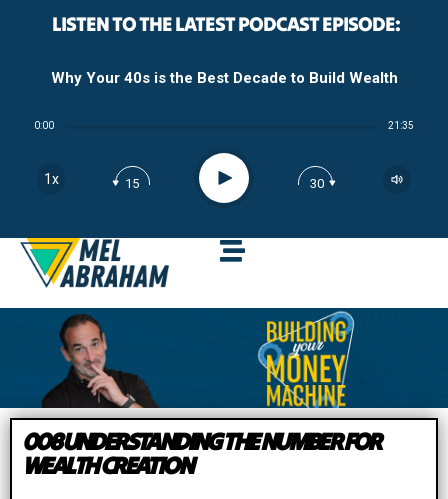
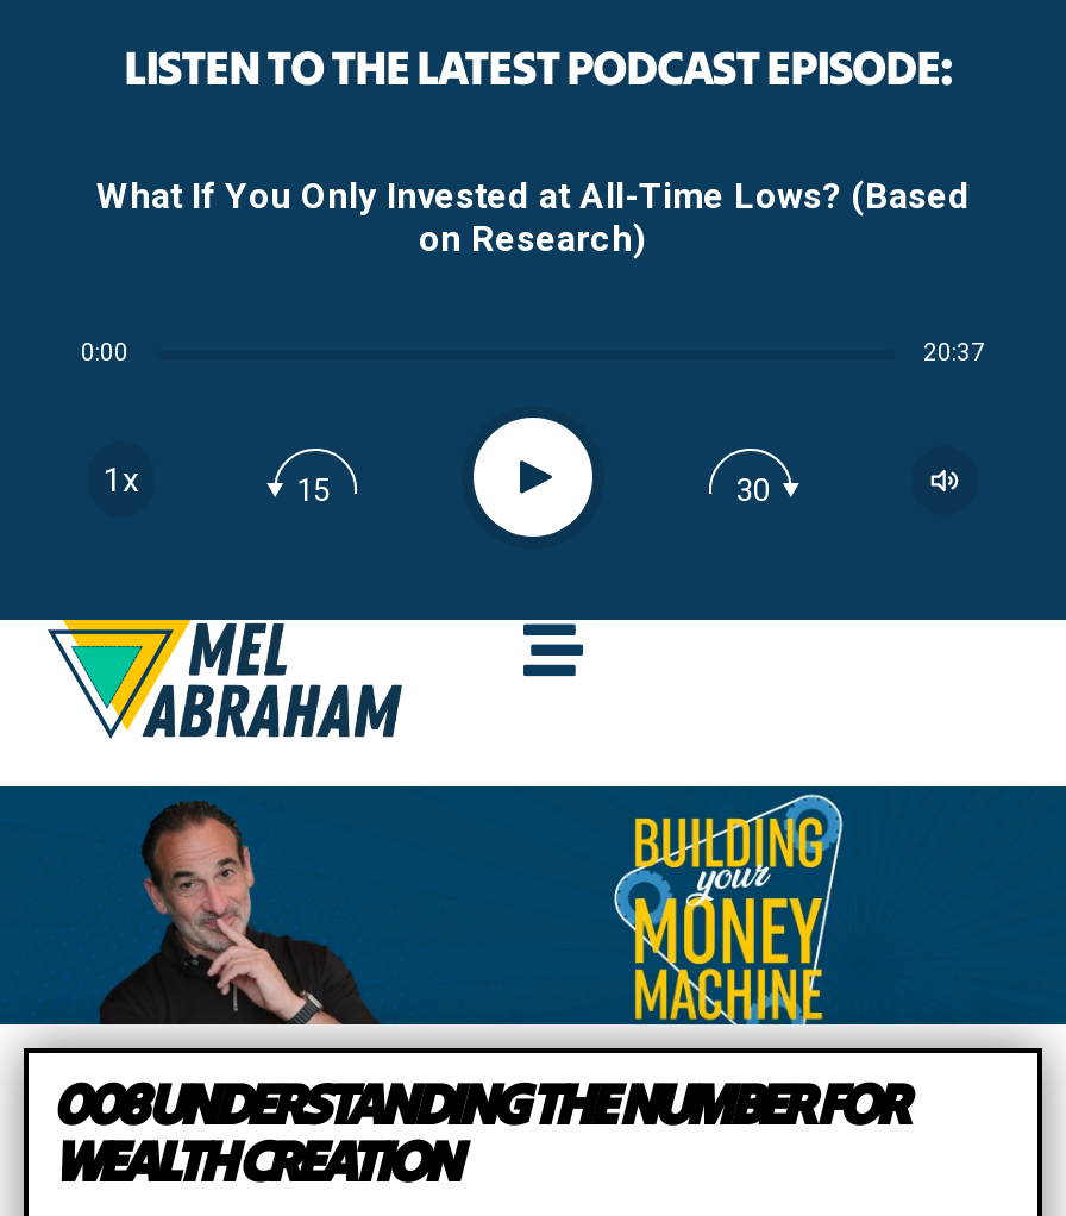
[50,69,397,87] Why Your 40s is the Best Decade to Build Wealth -> [96,175,970,261] What If You Only Invested at All-Time Lows? (Based | on Research)
[388,120,414,131] 21:35 -> [923,339,985,365] 20:37

